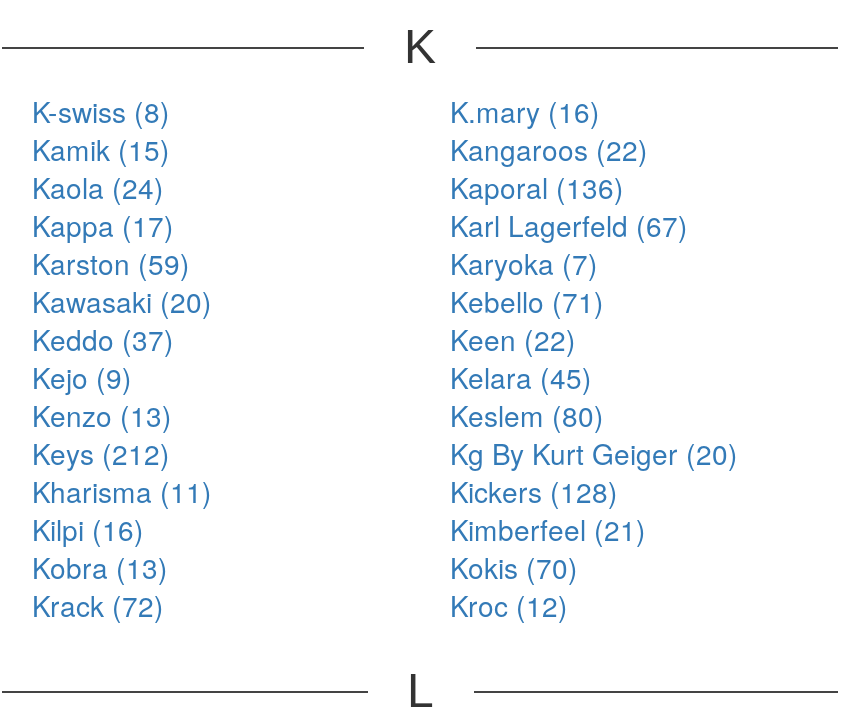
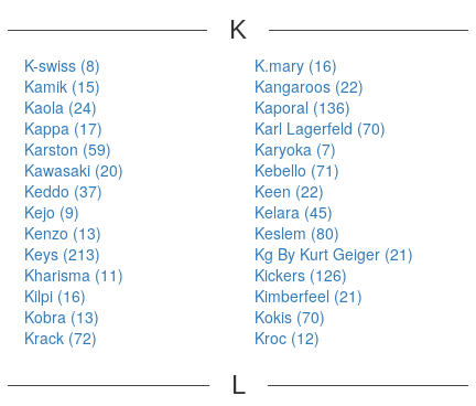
[450,205,688,245] Karl Lagerfeld (67) -> [255,117,386,139] Karl Lagerfeld (70)
[32,433,170,473] Keys (212) -> [24,243,100,265] Keys (213)
[450,433,738,473] Kg By Kurt Geiger (20) -> [255,243,413,265] Kg By Kurt Geiger (21)
[450,471,618,511] Kickers (128) -> [255,264,347,286] Kickers (126)

